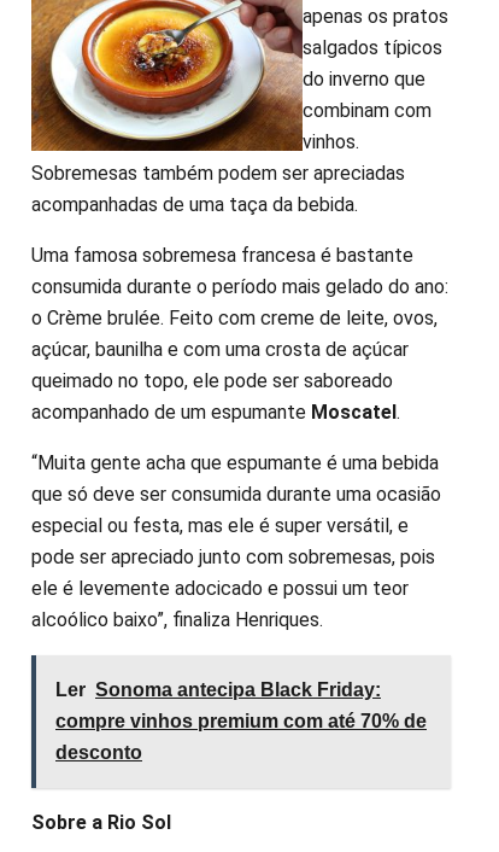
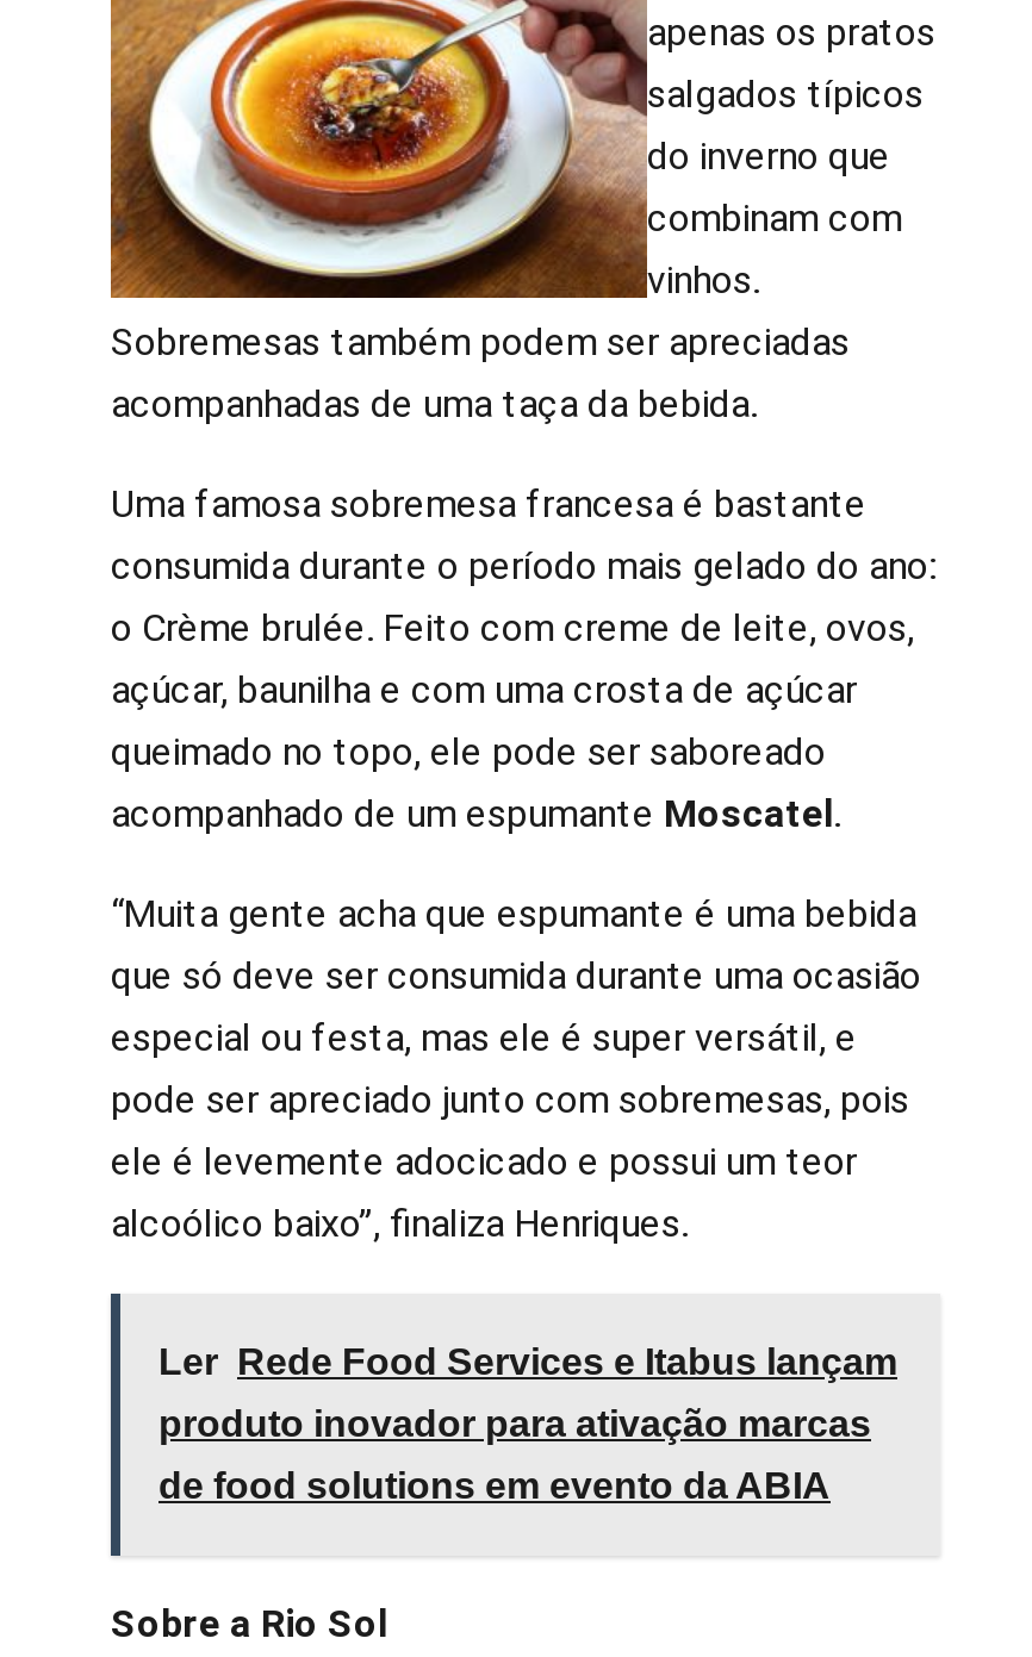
[55,679,381,700] Ler Sonoma antecipa Black Friday: -> [158,1341,897,1382] Ler Rede Food Services e Itabus lançam
[55,711,427,731] compre vinhos premium com até 70% de -> [158,1403,871,1444] produto inovador para ativação marcas
[55,742,142,763] desconto -> [158,1465,831,1506] de food solutions em evento da ABIA

